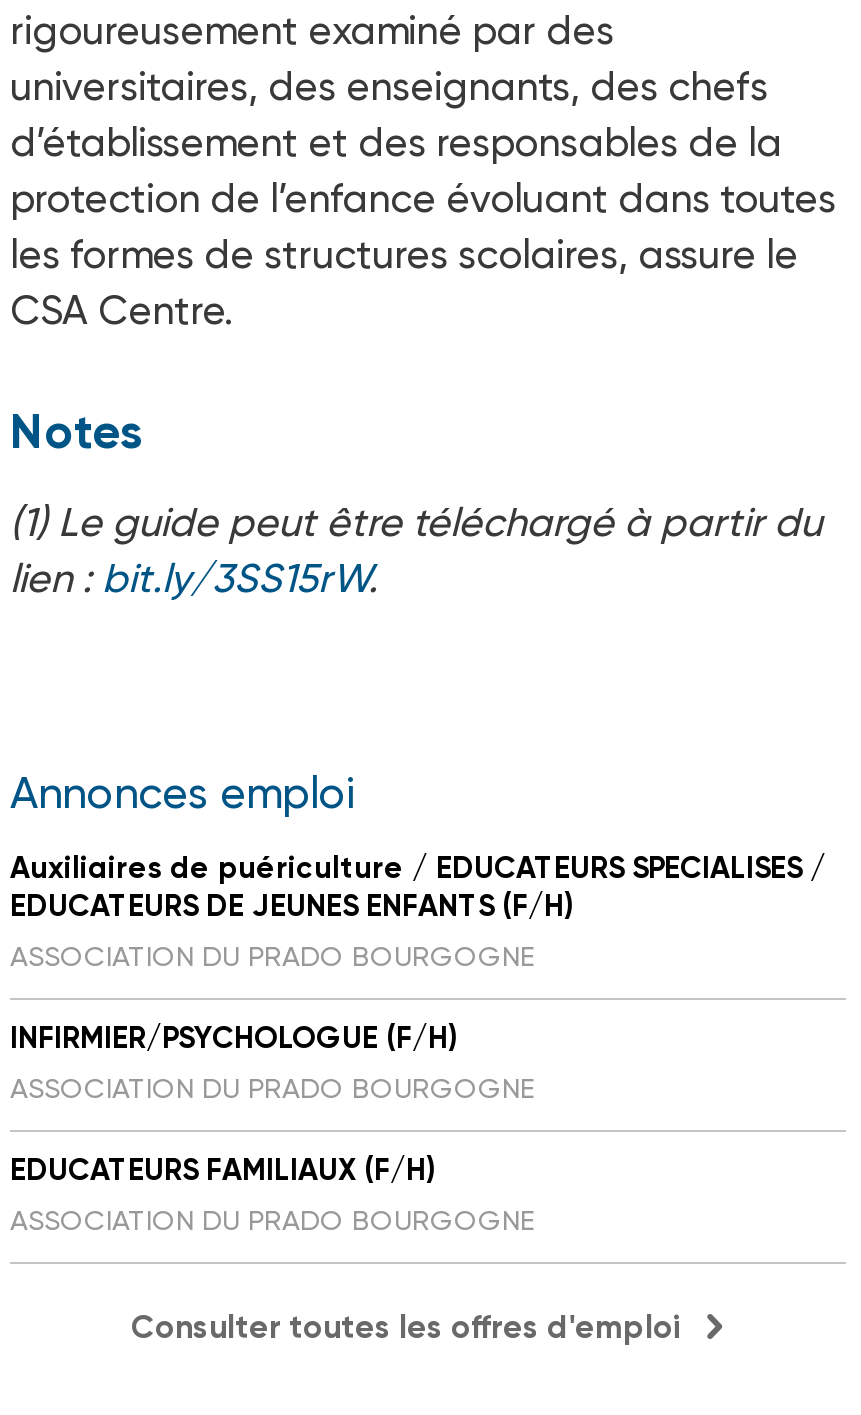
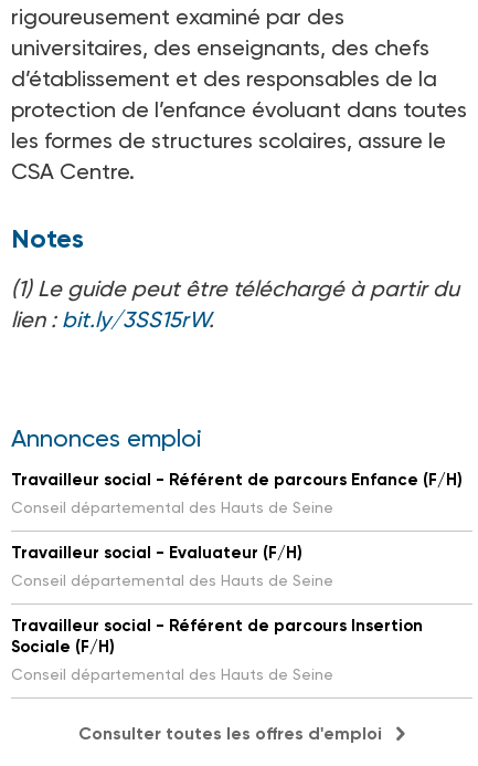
[10,851,826,973] Auxiliaires de puériculture / EDUCATEURS SPECIALISES / | EDUCATEURS DE JEUNES ENFANTS (F/H) | ASSOCIATION DU PRADO BOURGOGNE -> [11,470,463,517] Travailleur social - Référent de parcours Enfance (F/H) | Conseil départemental des Hauts de Seine
[10,1021,534,1105] INFIRMIER/PSYCHOLOGUE (F/H) | ASSOCIATION DU PRADO BOURGOGNE -> [11,543,333,590] Travailleur social - Evaluateur (F/H) | Conseil départemental des Hauts de Seine
[10,1153,534,1237] EDUCATEURS FAMILIAUX (F/H) | ASSOCIATION DU PRADO BOURGOGNE -> [11,616,423,684] Travailleur social - Référent de parcours Insertion | Sociale (F/H) | Conseil départemental des Hauts de Seine

